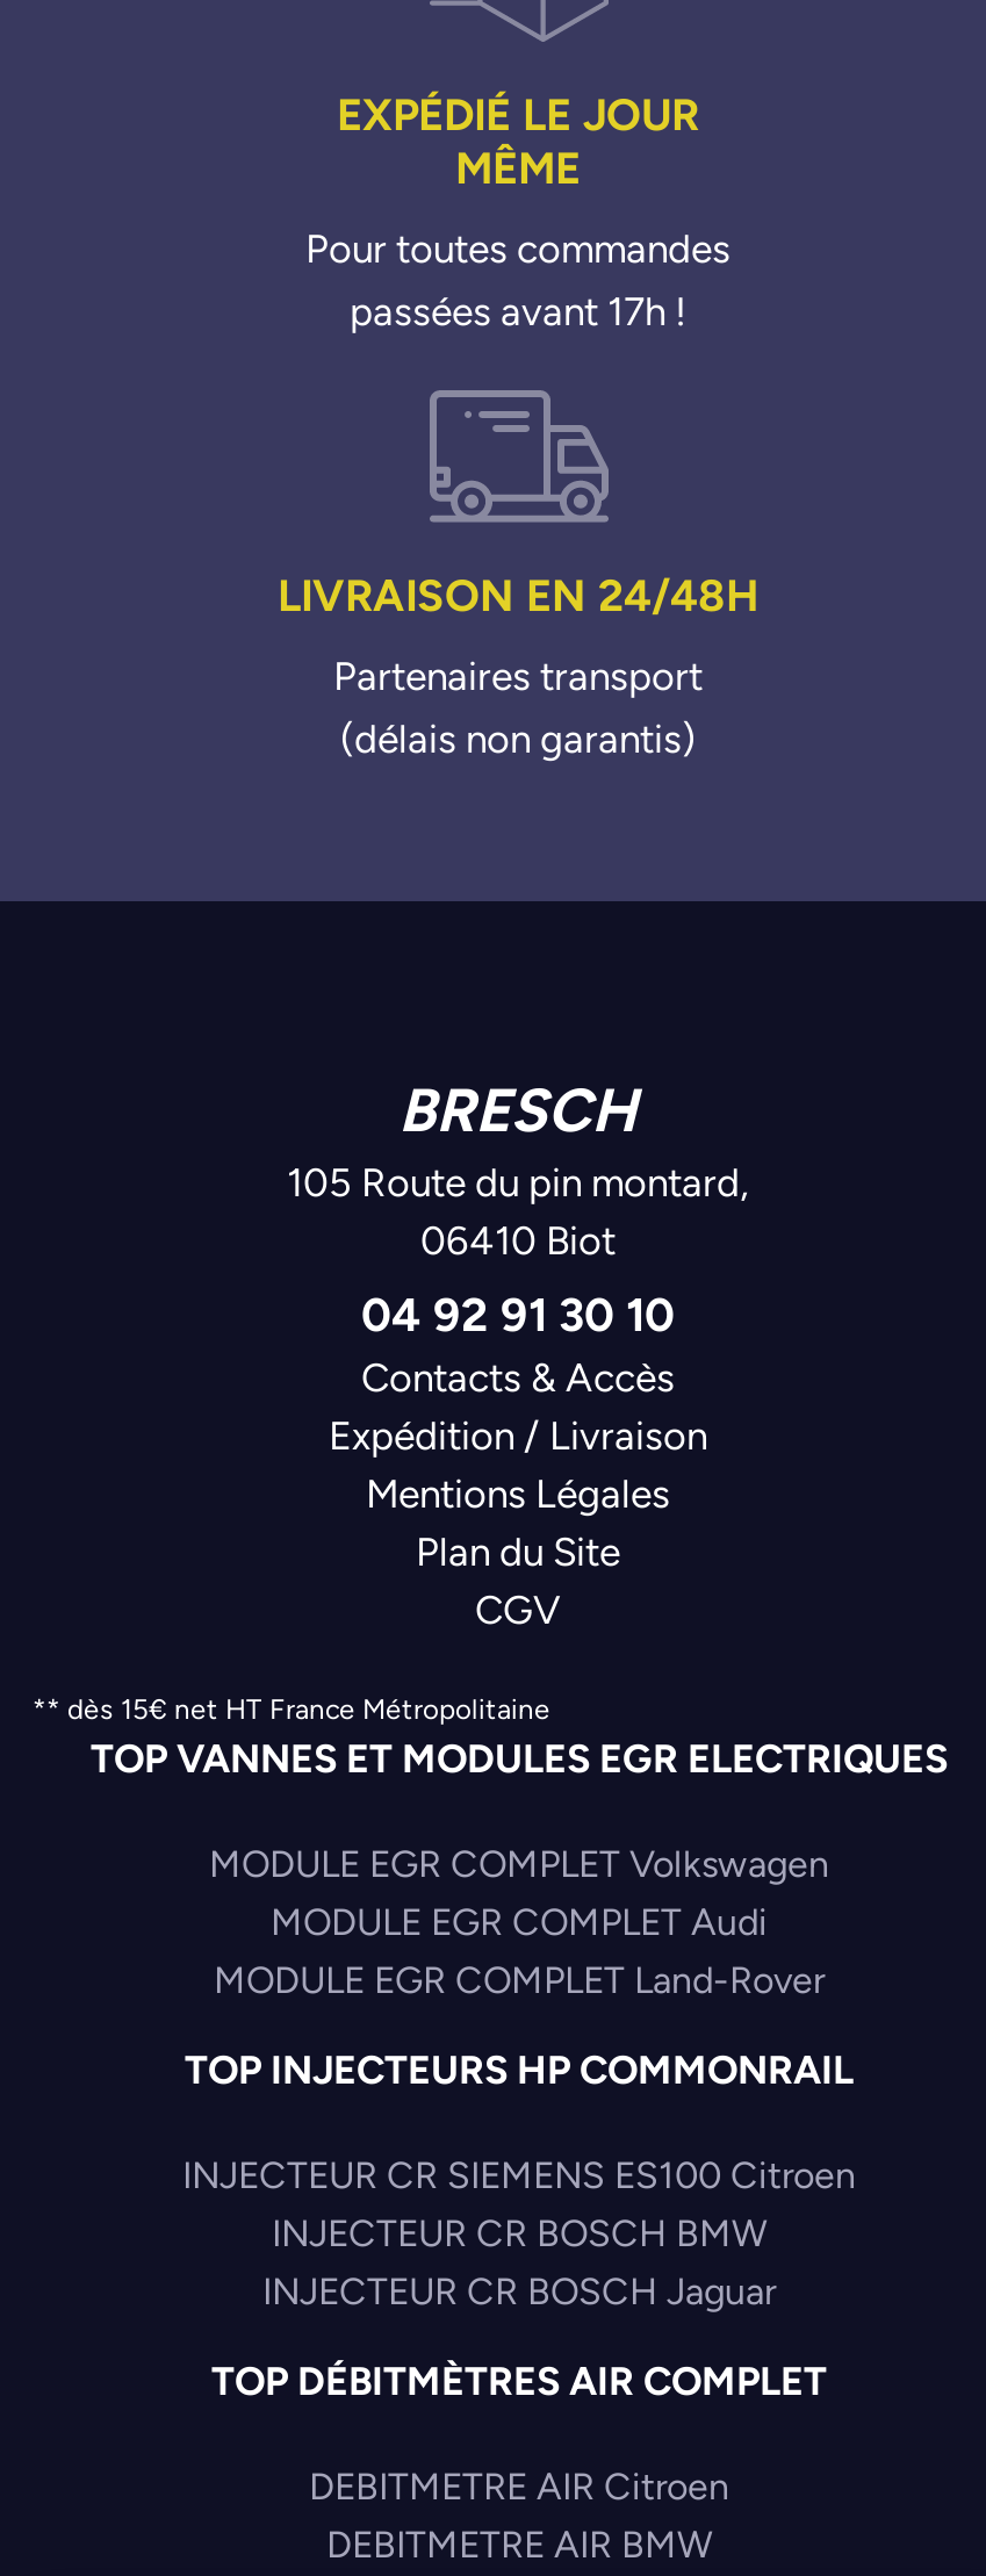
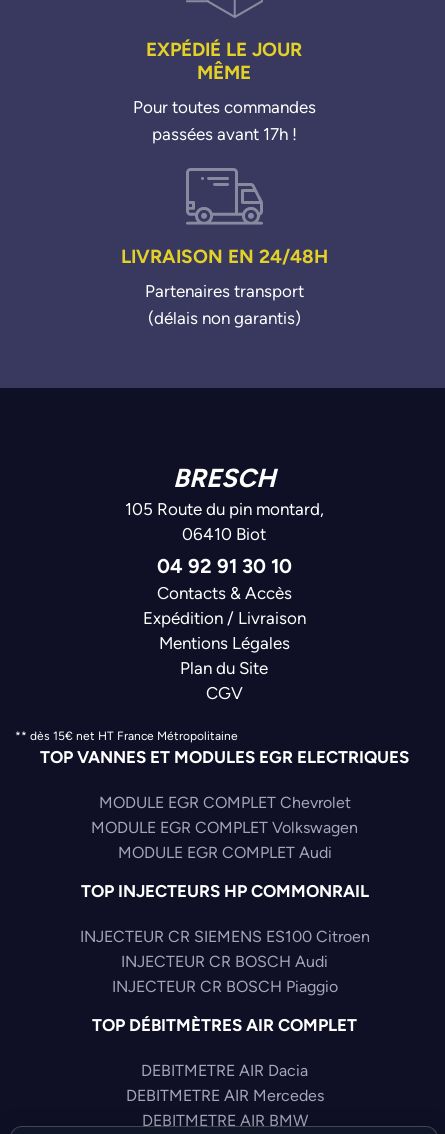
none -> [98,793,350,812] MODULE EGR COMPLET Chevrolet
[214,1957,825,2002] MODULE EGR COMPLET Land-Rover -> none
[272,2211,767,2255] INJECTEUR CR BOSCH BMW -> [121,952,328,971] INJECTEUR CR BOSCH Audi
[262,2269,776,2313] INJECTEUR CR BOSCH Jaguar -> [111,977,337,996] INJECTEUR CR BOSCH Piaggio
[309,2464,729,2508] DEBITMETRE AIR Citroen -> [125,1061,323,1105] DEBITMETRE AIR Dacia | DEBITMETRE AIR Mercedes

